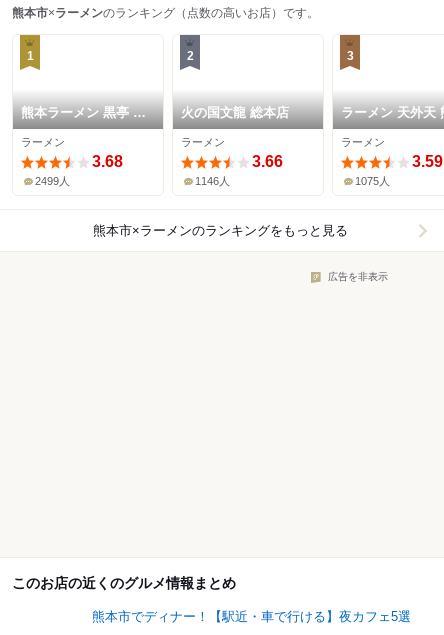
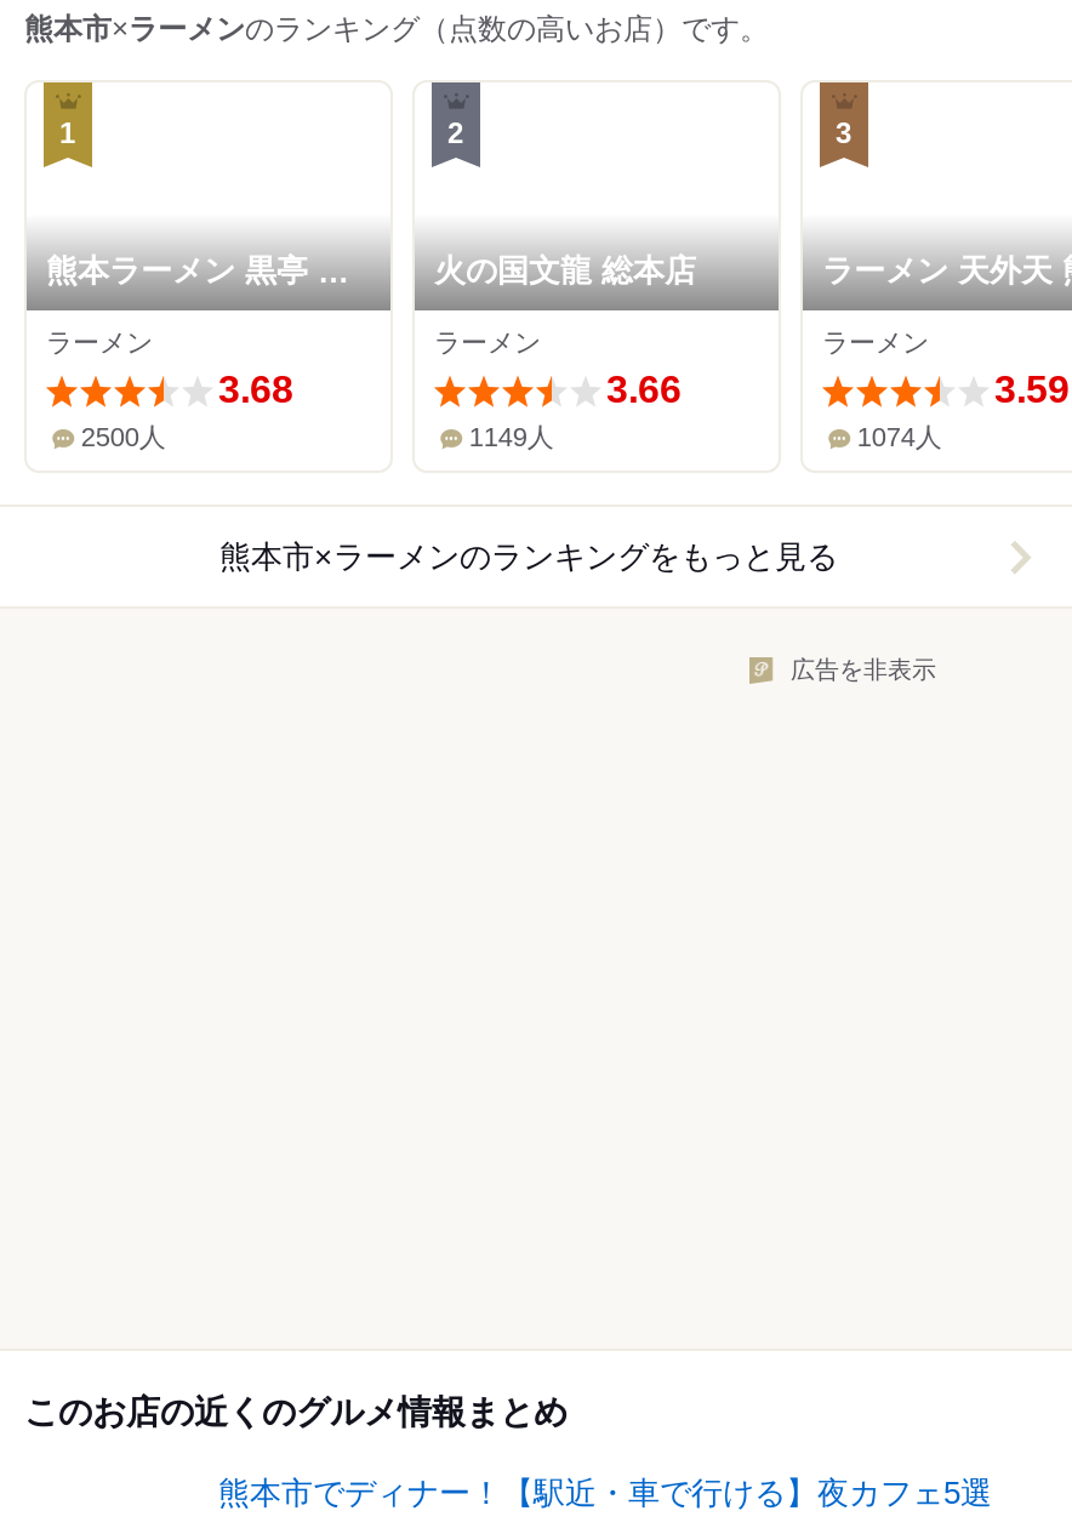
[35,175,70,187] 2499人 -> [81,423,166,452] 2500人
[195,175,230,187] 1146人 -> [469,423,554,452] 1149人
[355,175,390,187] 1075人 -> [857,423,942,452] 1074人

